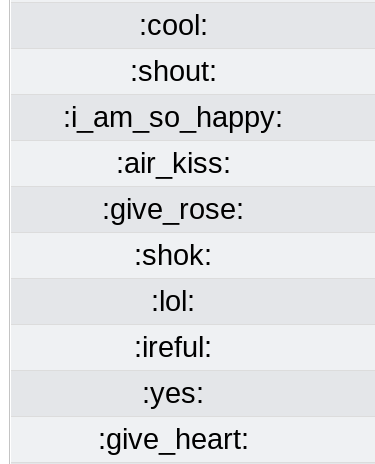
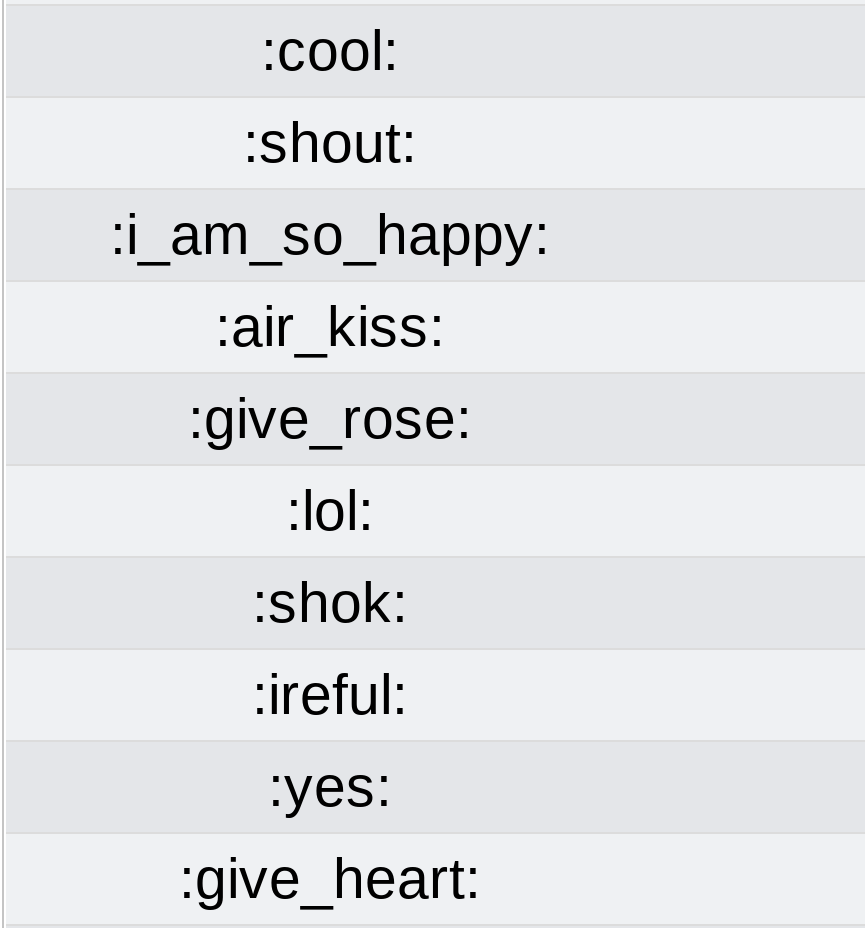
moved [134,239,212,271] -> [252,570,408,634]: :shok:
moved [151,285,195,317] -> [286,478,374,542]: :lol:

